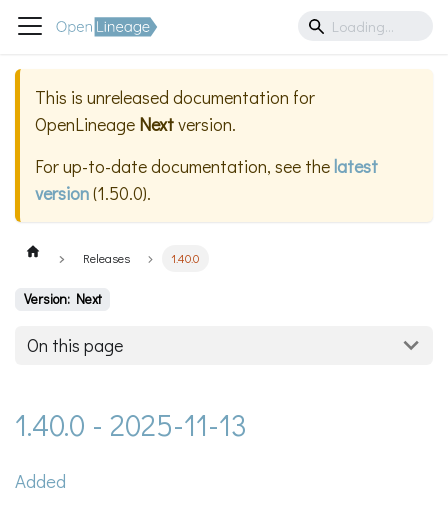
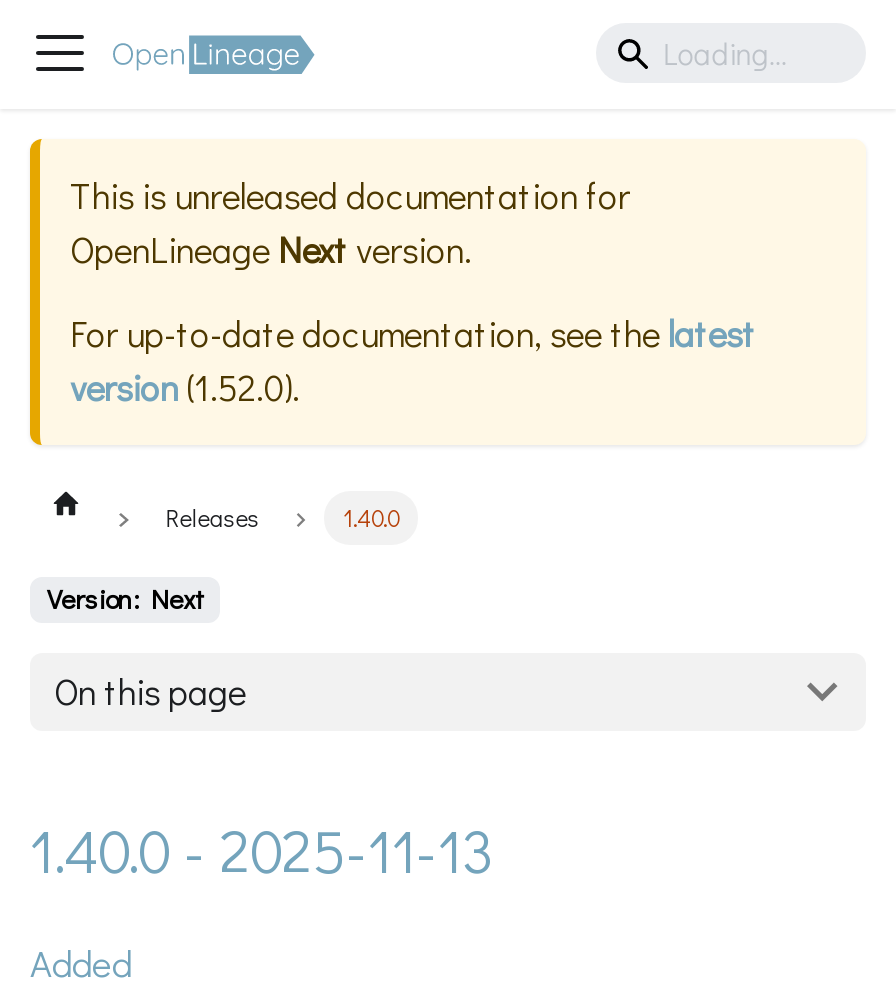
[35,181,151,205] version (1.50.0). -> [70,363,300,411] version (1.52.0).

